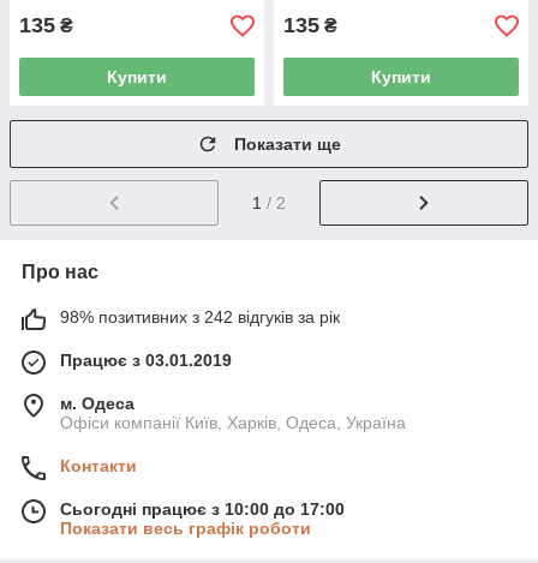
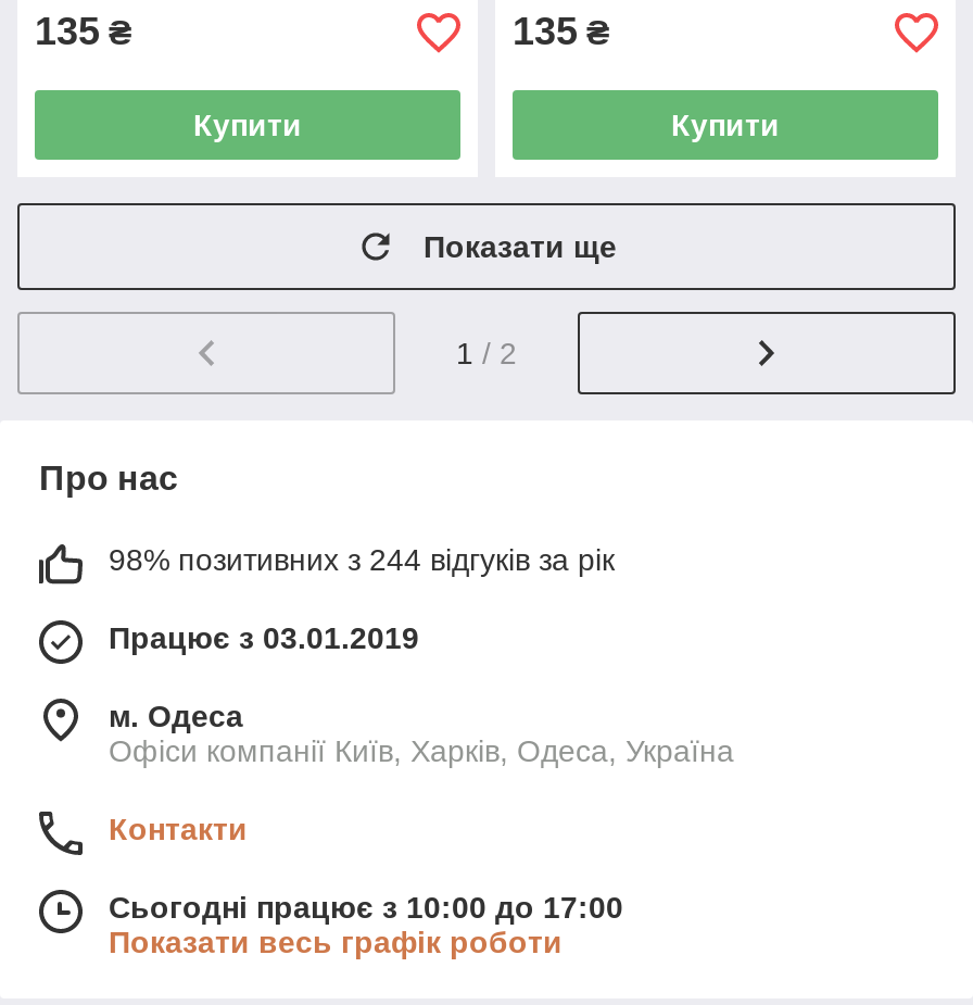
[60,307,340,327] 98% позитивних з 242 відгуків за рік -> [109,542,615,577] 98% позитивних з 244 відгуків за рік

